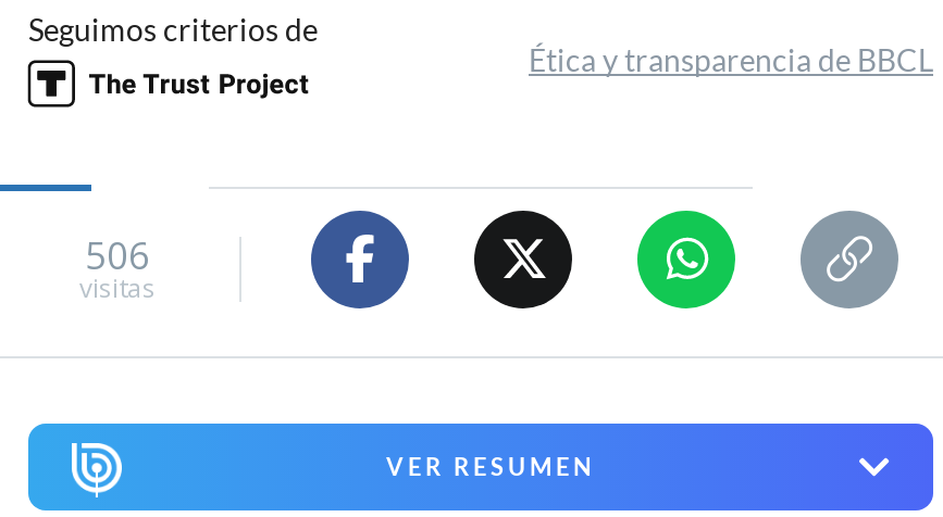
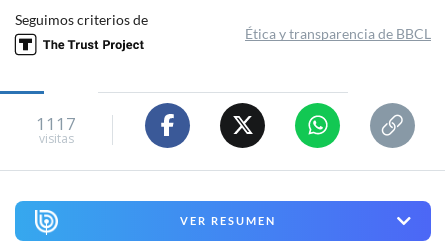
[85,230,150,280] 506 -> [36,112,76,135] 1117

